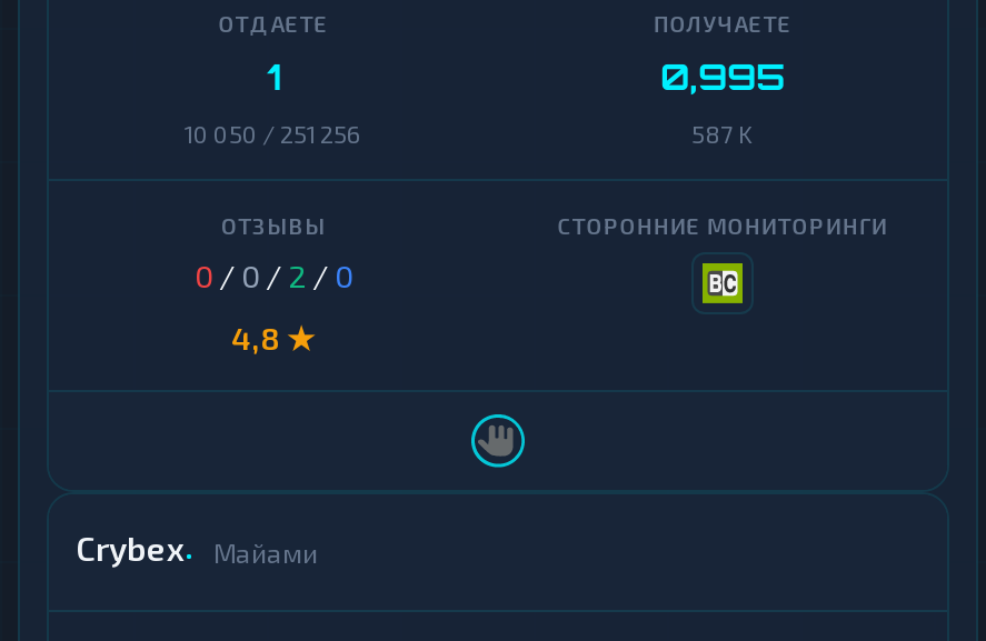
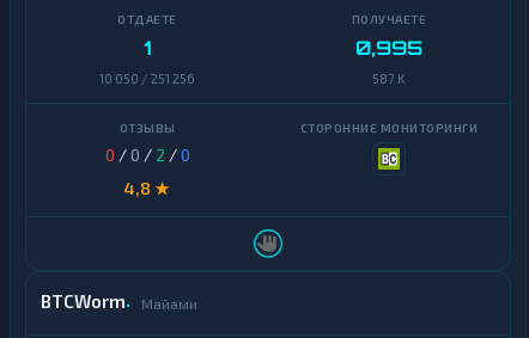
[76,528,185,568] Crybex -> [41,290,126,312] BTCWorm

